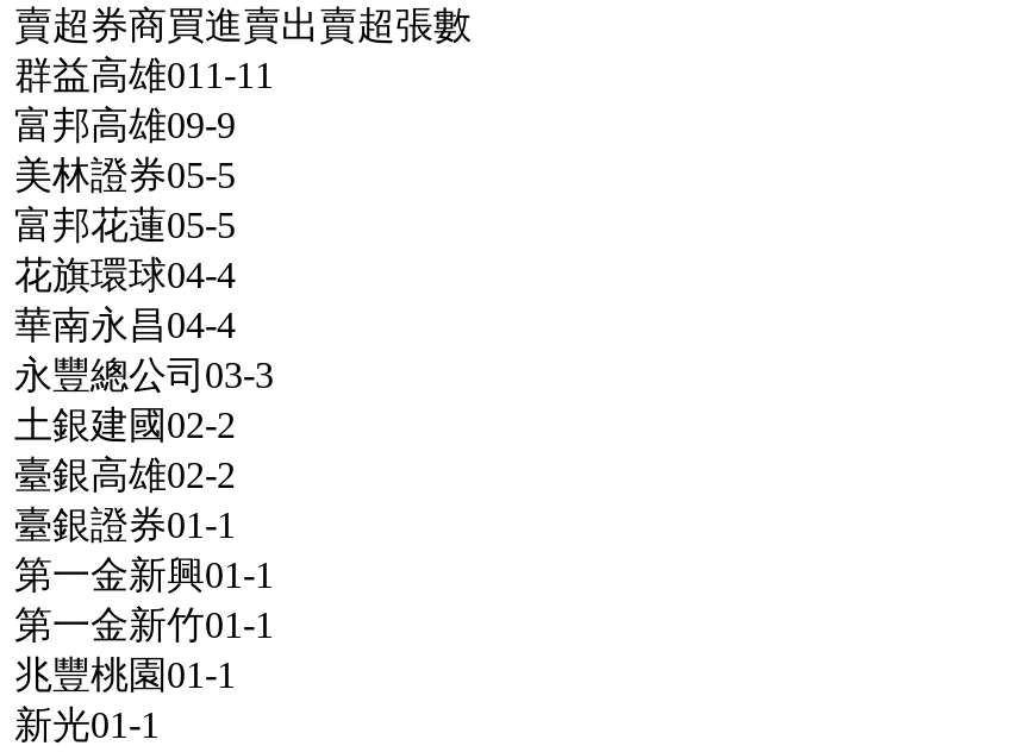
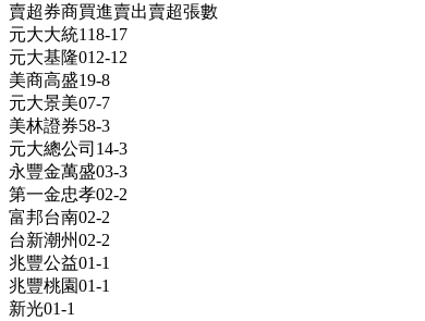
[14,55,274,645] 群益高雄011 -11 | 富邦高雄09-9 | 美林證券05-5 | 富邦花蓮05-5 | 花旗環球04-4 | 華南永昌04-4 | 永豐總公司03-3 | 土銀建國02-2 | 臺銀高雄02-2 | 臺銀證券01 -1 | 第一金新興01 -1 | 第一金新竹01 -1 -> [9,25,127,272] 元大大統1 18-17 | 元大基隆012-12 | 美商高盛19-8 | 元大景美07-7 | 美林證券58-3 | 元大總公司14-3 | 永豐金萬盛03-3 | 第一金忠孝02-2 | 富邦台南02-2 | 台新潮州02-2 | 兆豐公益01-1

